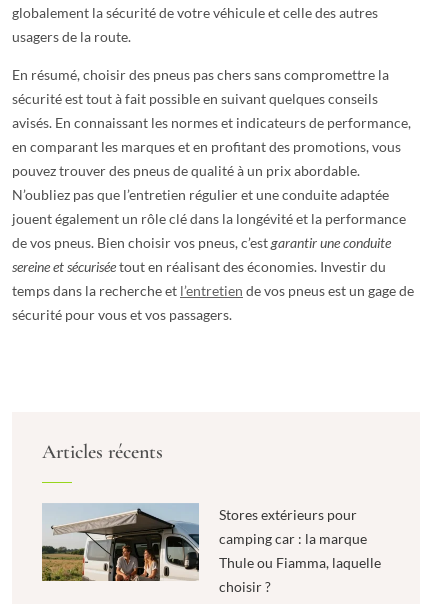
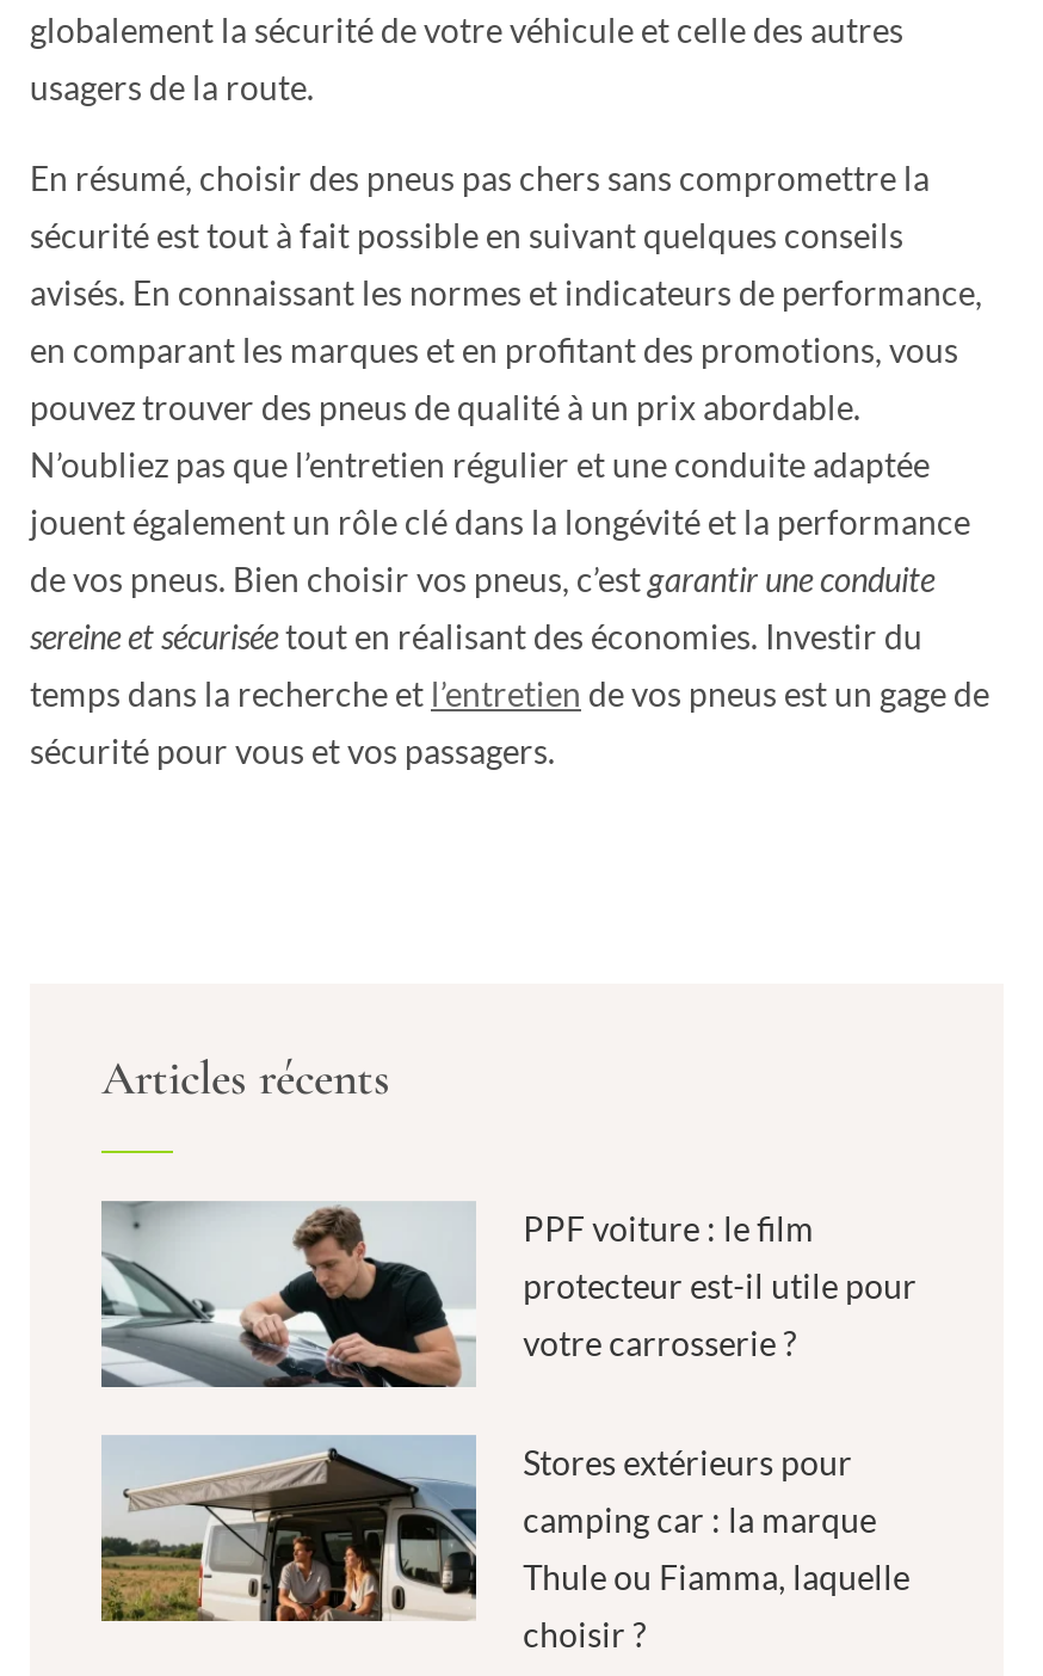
none -> [101,1201,917,1392] [image] | PPF voiture : le film | protecteur est-il utile pour | votre carrosserie ?

